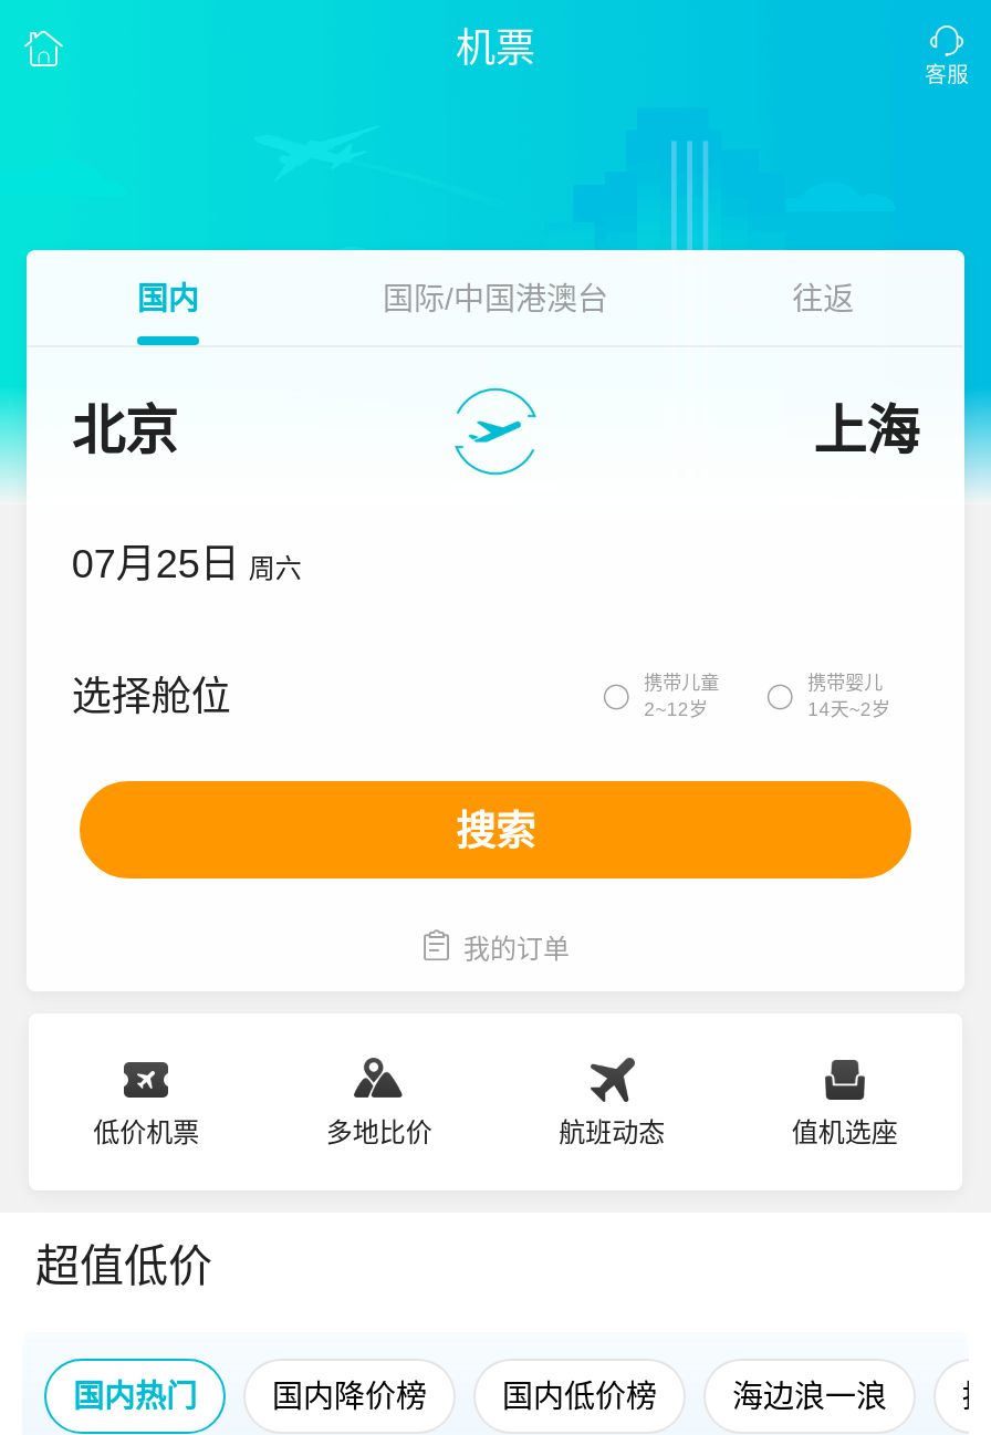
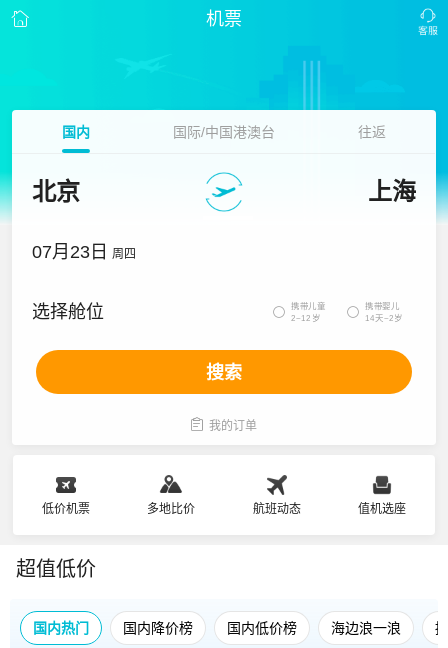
[71,542,302,586] 07月25日 周六 -> [32,242,136,262] 07月23日 周四

